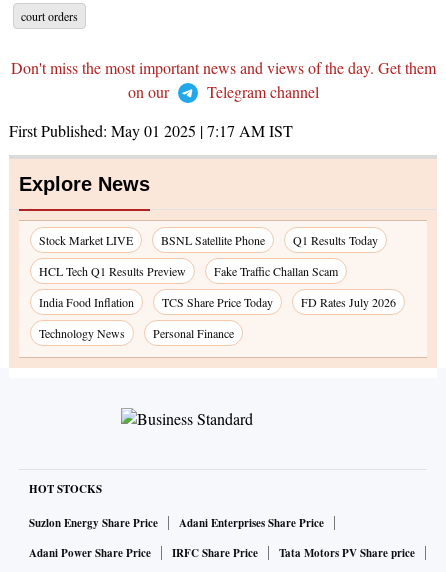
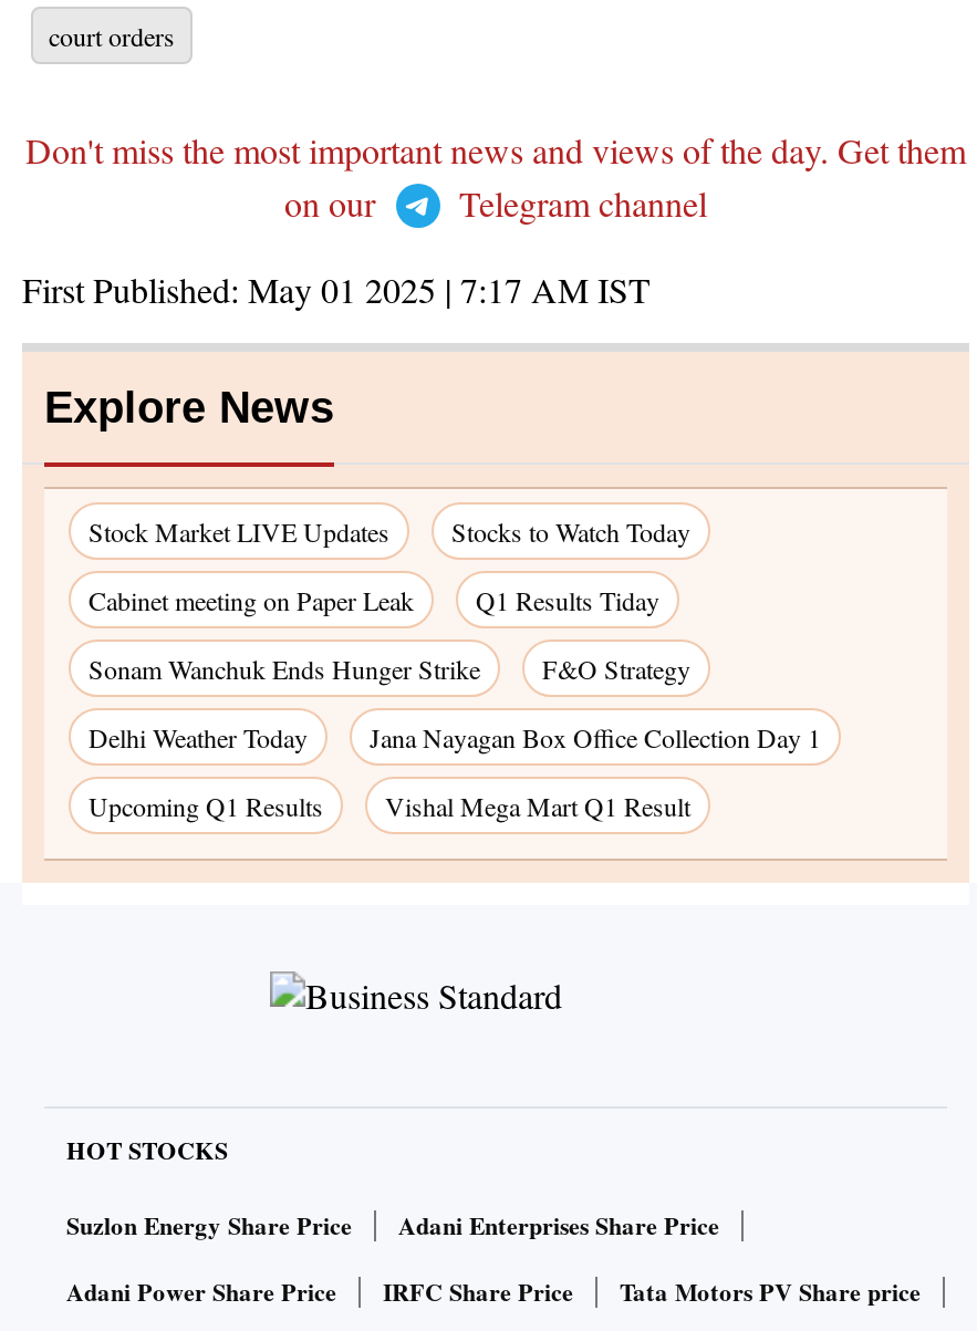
[39,232,396,341] Stock Market LIVE | BSNL Satellite Phone | Q1 Results Today | HCL Tech Q1 Results Preview | Fake Traffic Challan Scam | India Food Inflation | TCS Share Price Today | FD Rates July 2026 | Technology News | Personal Finance -> [89,514,821,823] Stock Market LIVE Updates | Stocks to Watch Today | Cabinet meeting on Paper Leak | Q1 Results Tiday | Sonam Wanchuk Ends Hunger Strike | F&O Strategy | Delhi Weather Today | Jana Nayagan Box Office Collection Day 1 | Upcoming Q1 Results | Vishal Mega Mart Q1 Result

